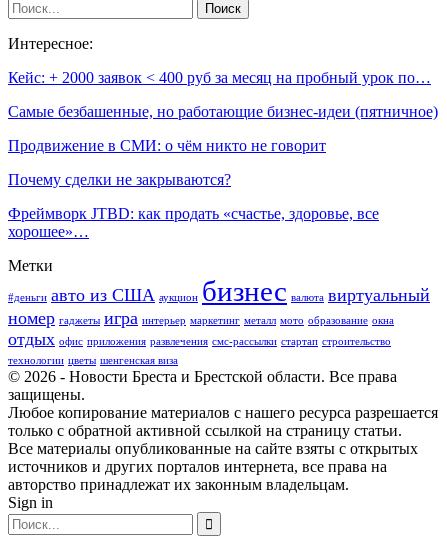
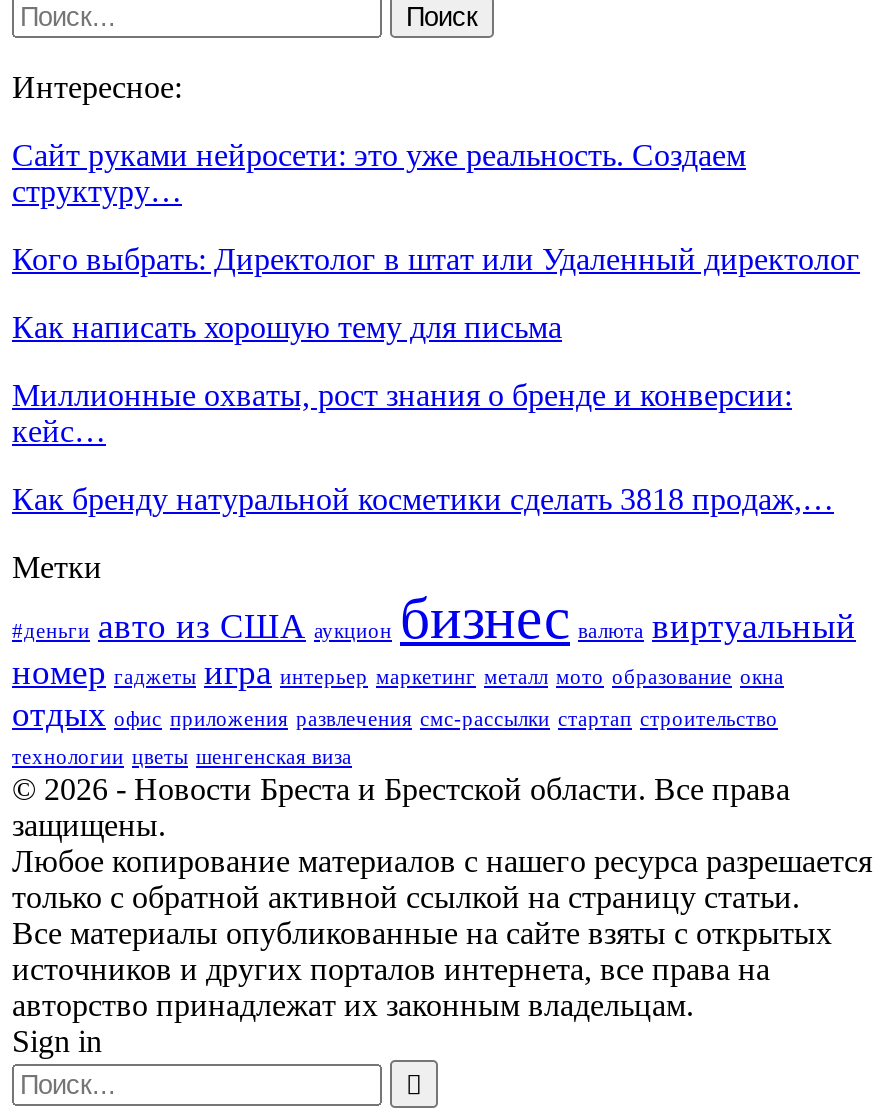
[8,69,431,86] Кейс: + 2000 заявок < 400 руб за месяц на пробный урок по… -> [12,138,746,208] Сайт руками нейросети: это уже реальность. Создаем | структуру…
[8,103,438,120] Самые безбашенные, но работающие бизнес-идеи (пятничное) -> [12,242,860,276] Кого выбрать: Директолог в штат или Удаленный директолог
[8,137,326,154] Продвижение в СМИ: о чём никто не говорит -> [12,310,562,344] Как написать хорошую тему для письма
[8,171,231,188] Почему сделки не закрываются? -> [12,378,792,448] Миллионные охваты, рост знания о бренде и конверсии: | кейс…
[8,205,379,240] Фреймворк JTBD: как продать «счастье, здоровье, все | хорошее»… -> [12,482,834,516] Как бренду натуральной косметики сделать 3818 продаж,…

